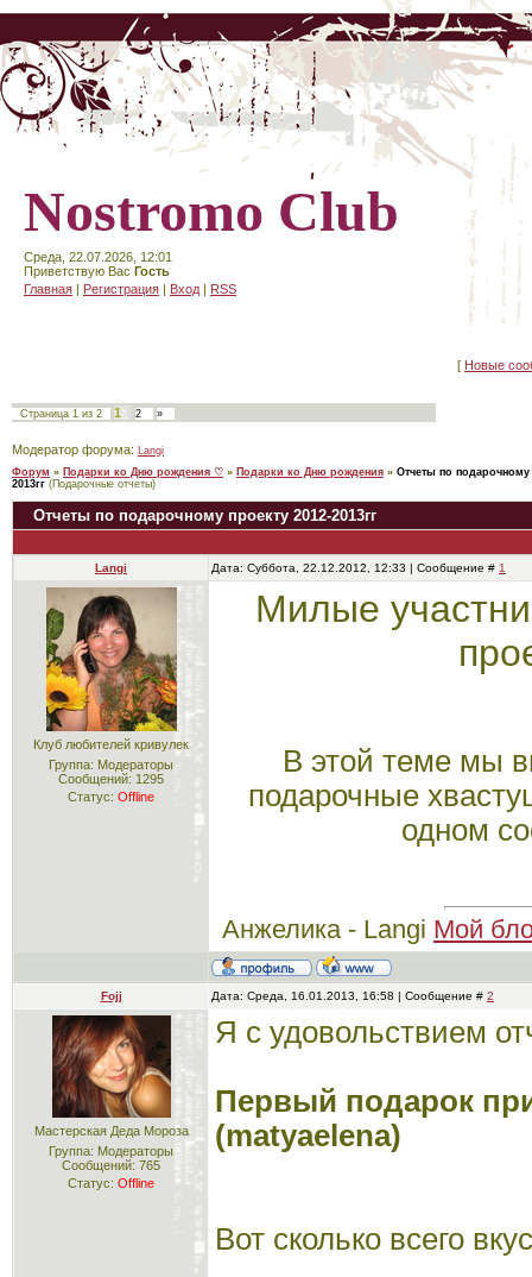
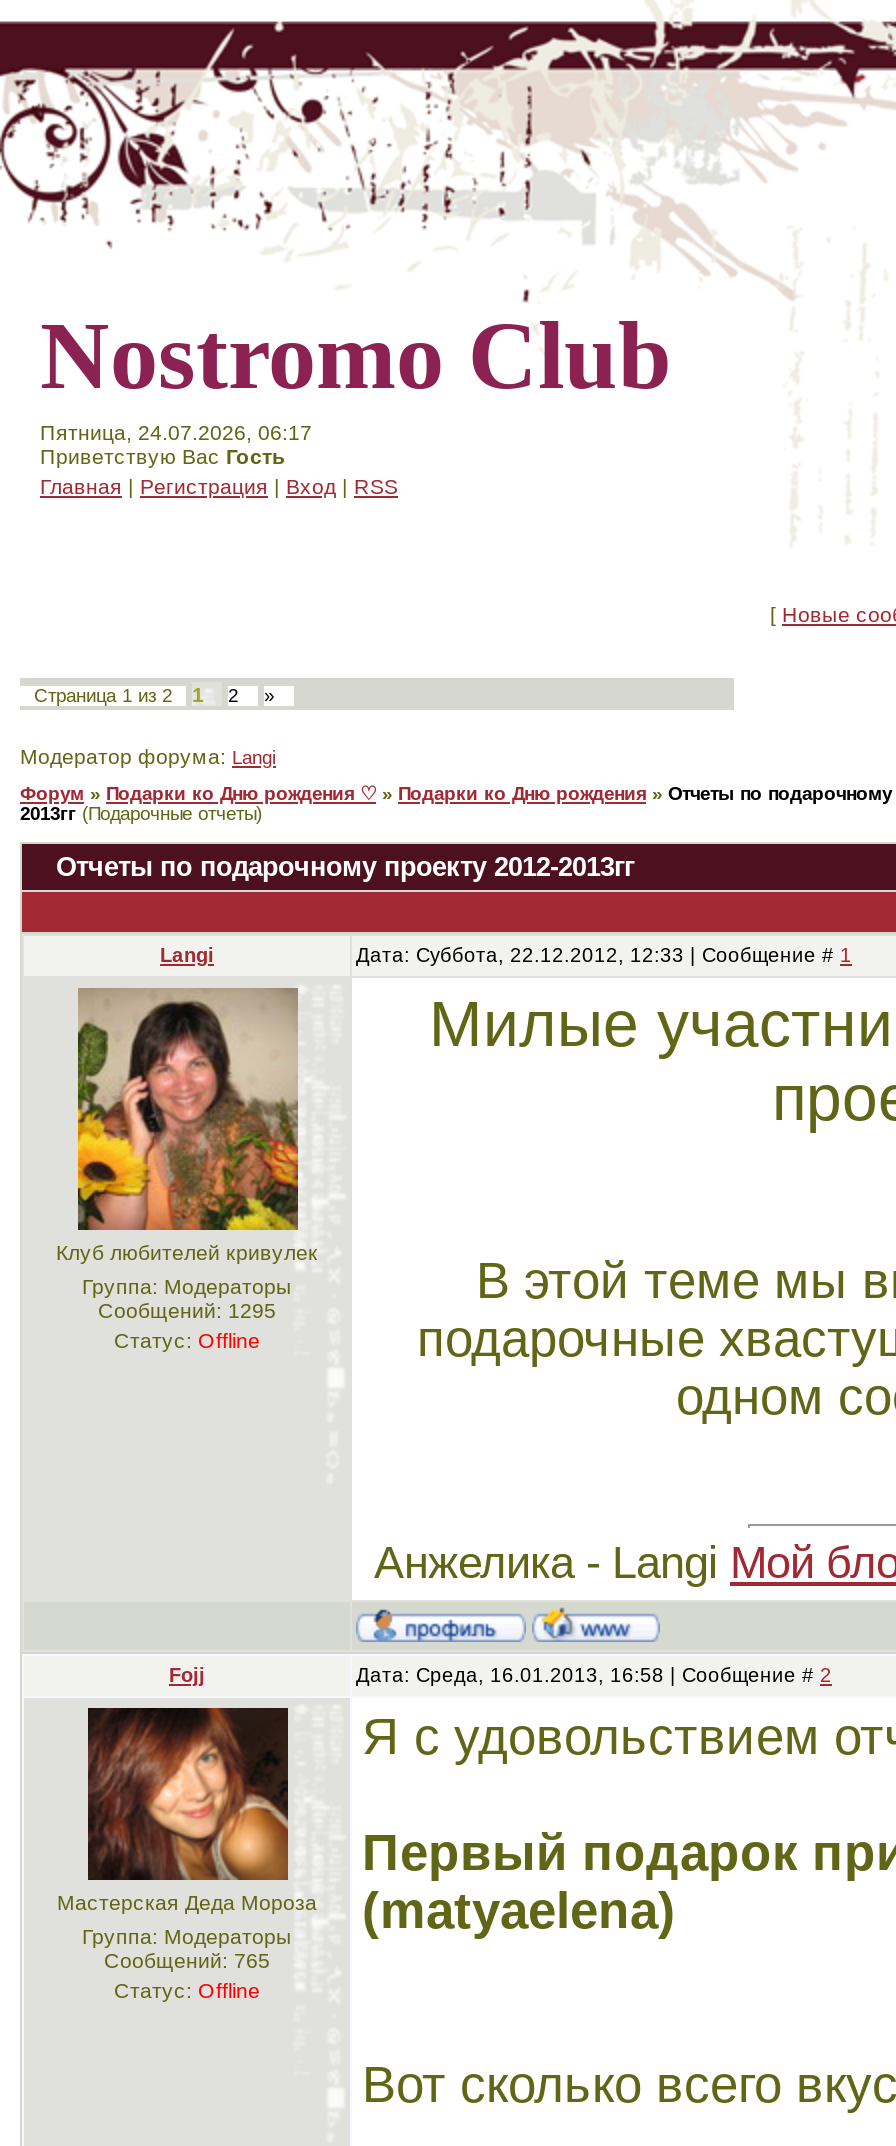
[24,250,172,264] Среда, 22.07.2026, 12:01 -> [40,420,312,444] Пятница, 24.07.2026, 06:17

